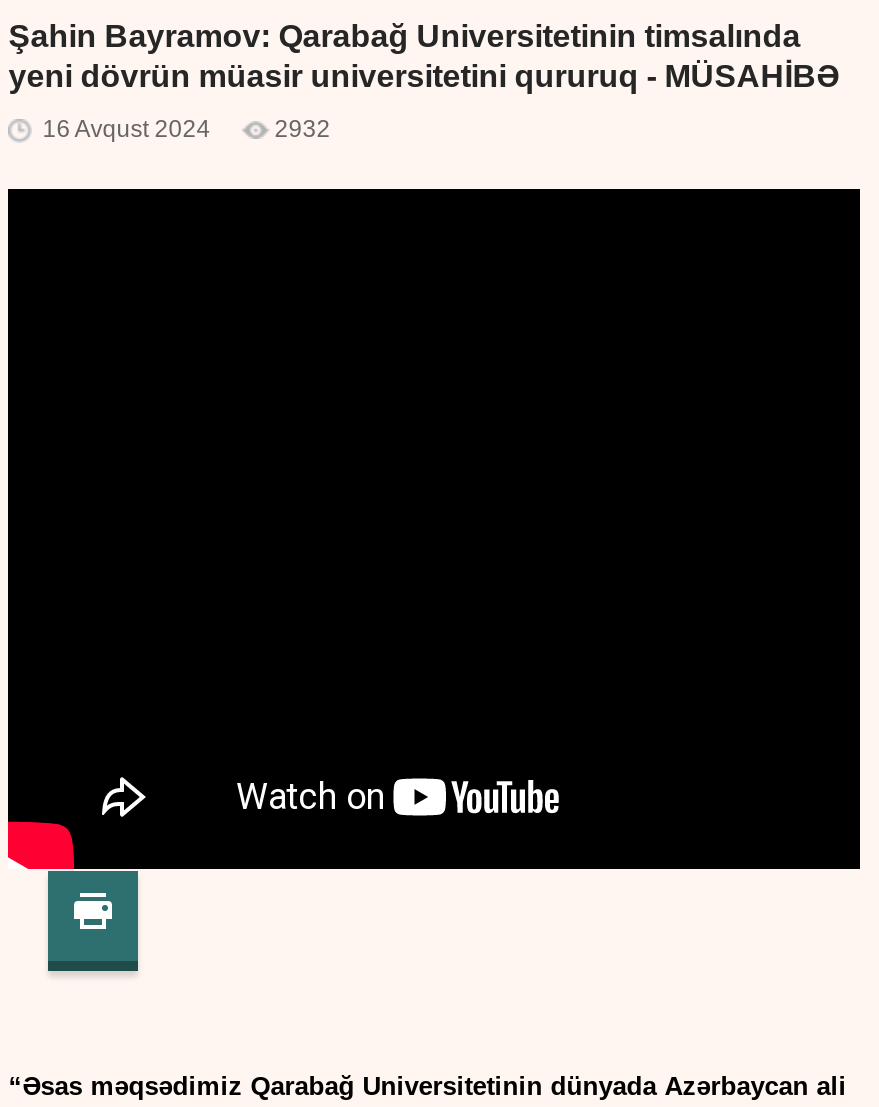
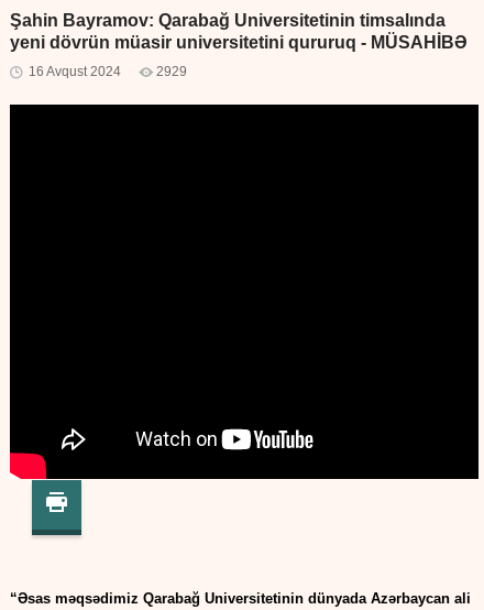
[274,116,330,144] 2932 -> [156,64,187,80] 2929

